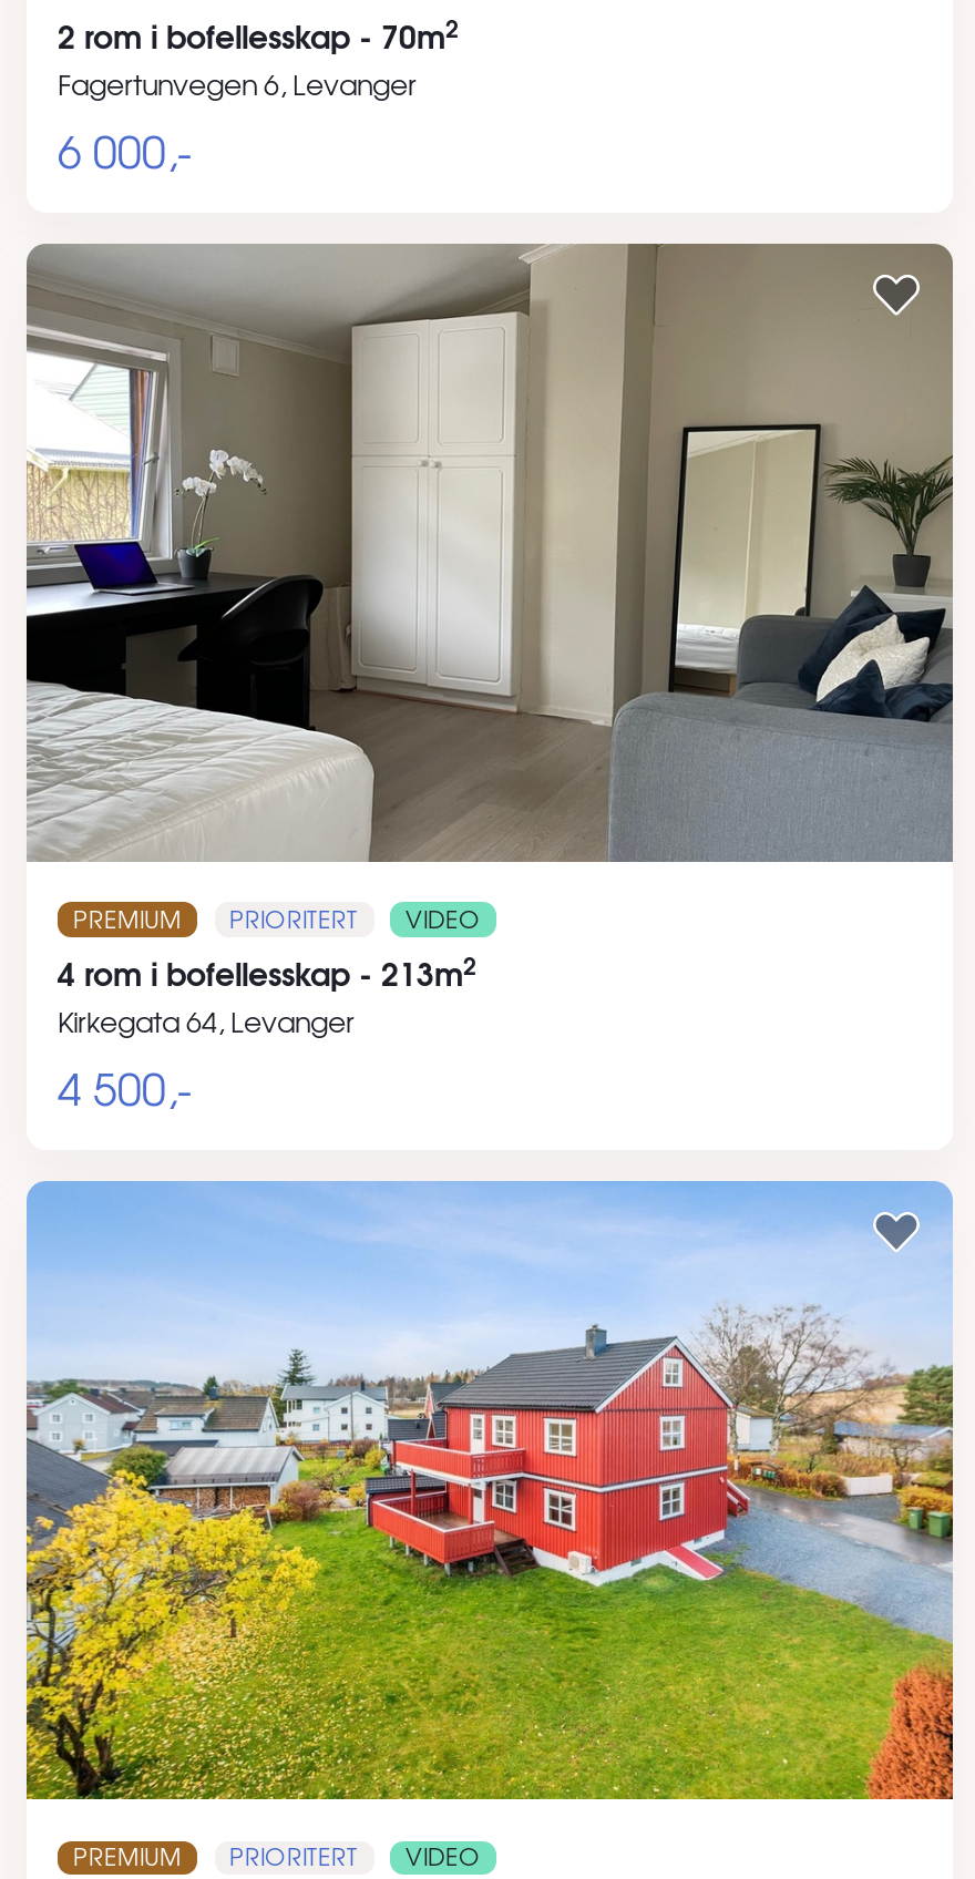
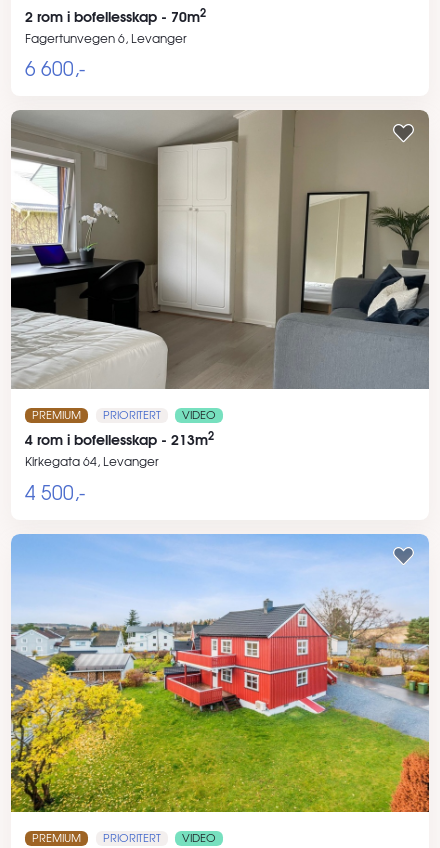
[58,121,191,183] 6 000,- -> [25,54,85,82] 6 600,-

